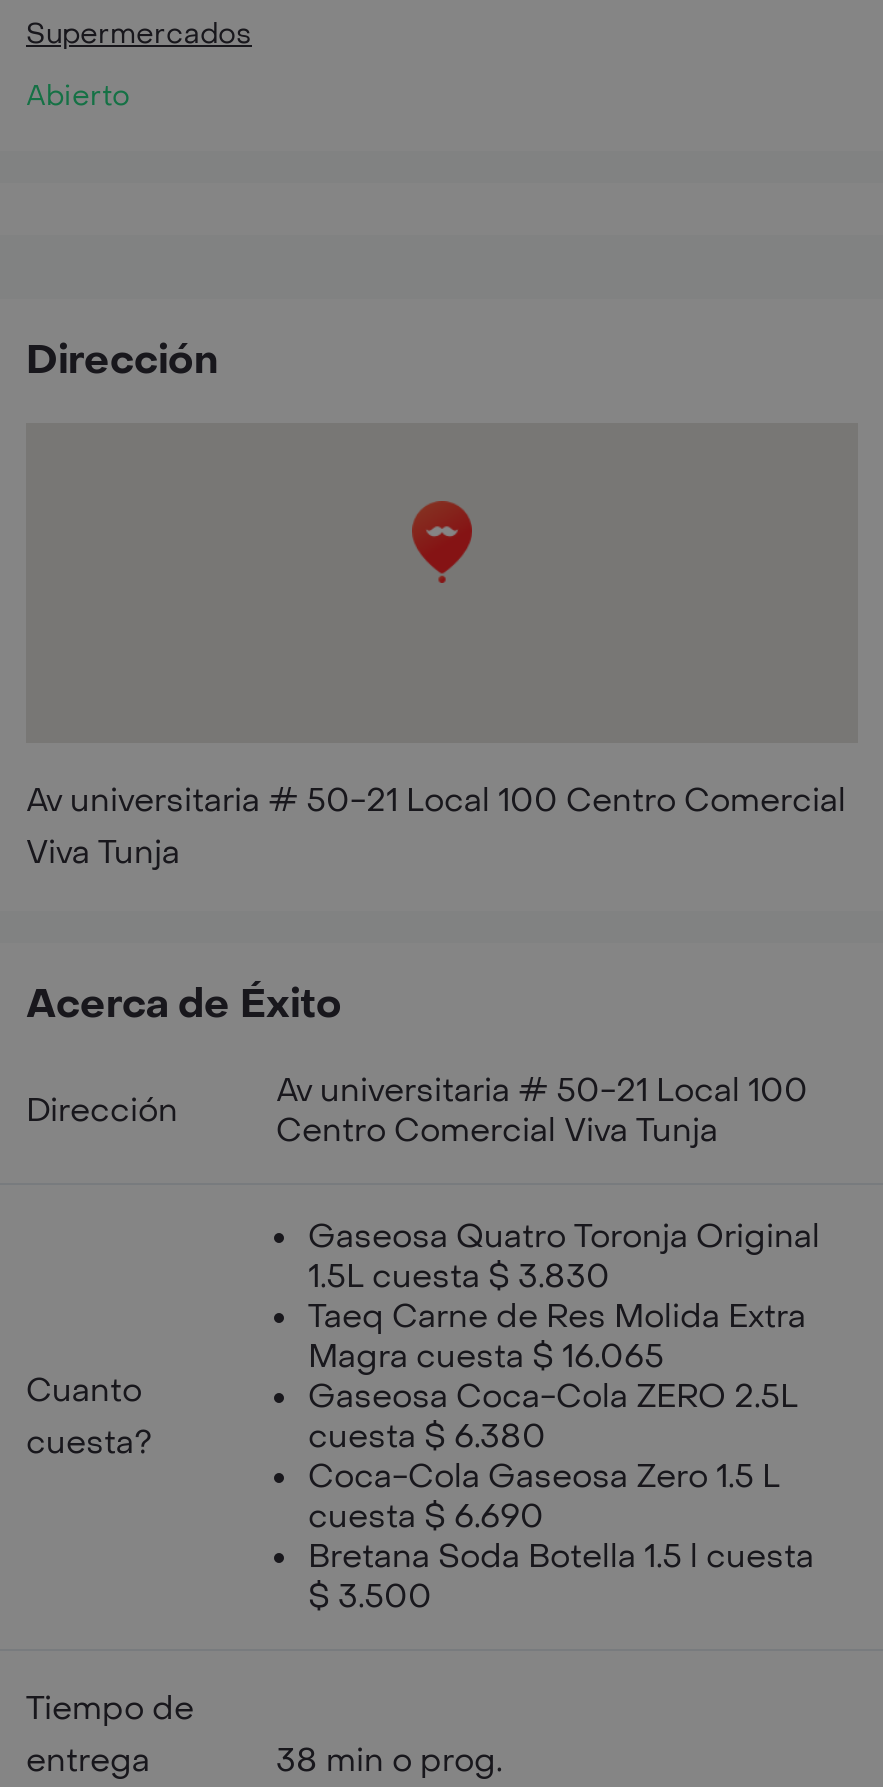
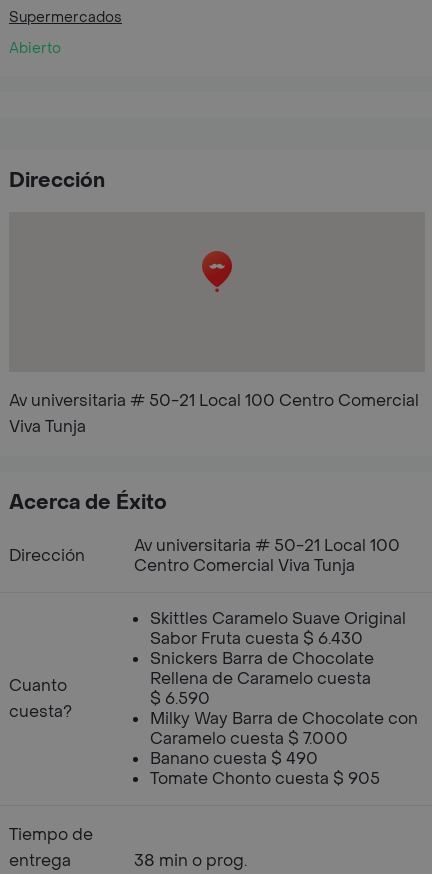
[308,1215,820,1617] Gaseosa Quatro Toronja Original | 1.5L cuesta $ 3.830 | Taeq Carne de Res Molida Extra | Magra cuesta $ 16.065 | Gaseosa Coca-Cola ZERO 2.5L | cuesta $ 6.380 | Coca-Cola Gaseosa Zero 1.5 L | cuesta $ 6.690 | Bretana Soda Botella 1.5 l cuesta | $ 3.500 -> [150,608,418,789] Skittles Caramelo Suave Original | Sabor Fruta cuesta $ 6.430 | Snickers Barra de Chocolate | Rellena de Caramelo cuesta | $ 6.590 | Milky Way Barra de Chocolate con | Caramelo cuesta $ 7.000 | Banano cuesta $ 490 | Tomate Chonto cuesta $ 905

